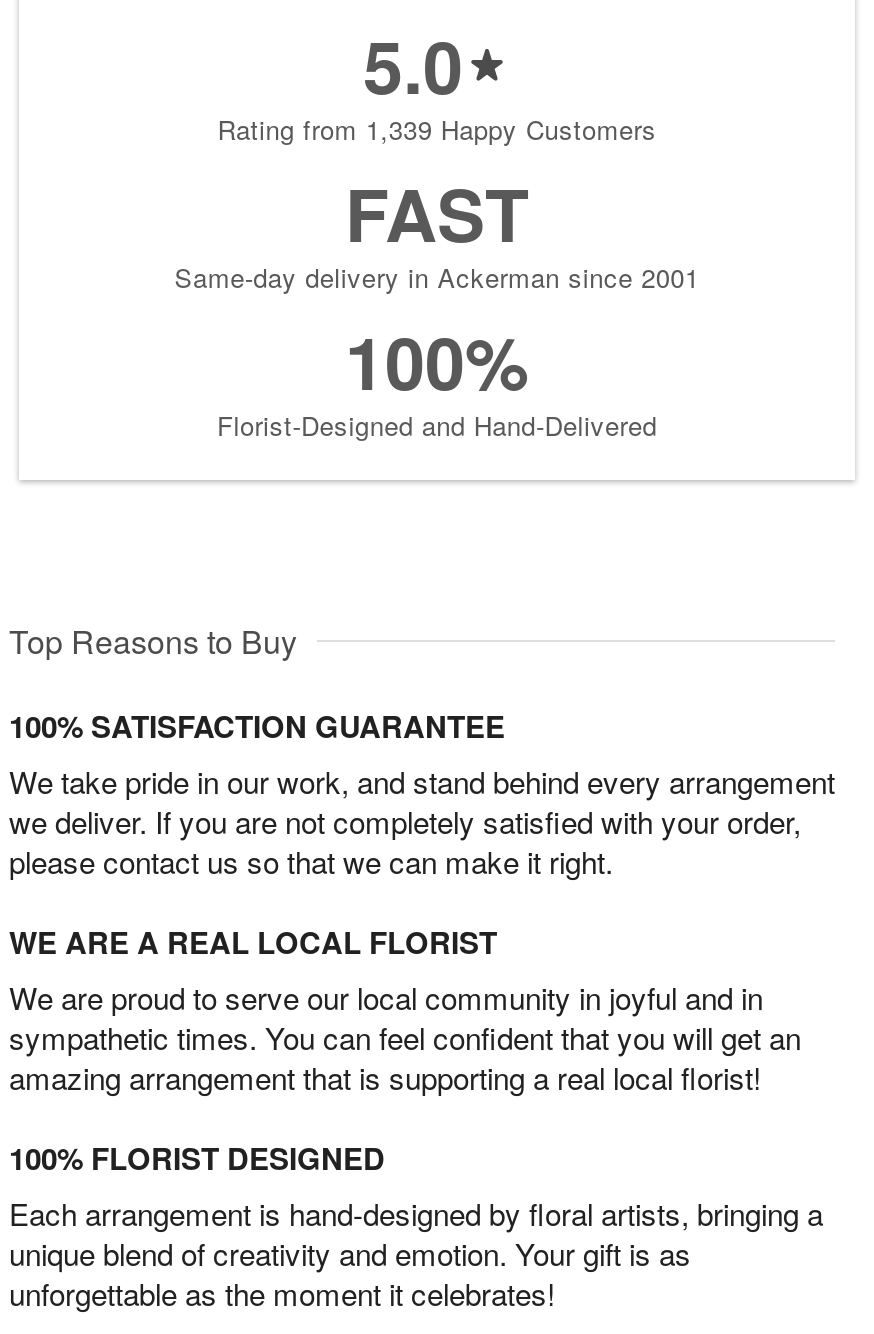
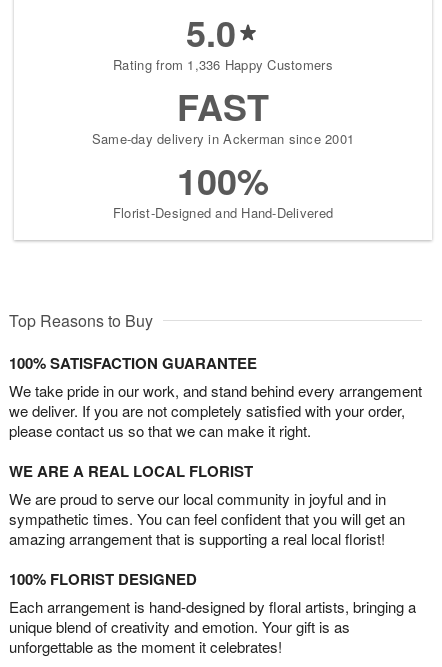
[217,111,657,149] Rating from 1,339 Happy Customers -> [113,55,333,74] Rating from 1,336 Happy Customers

